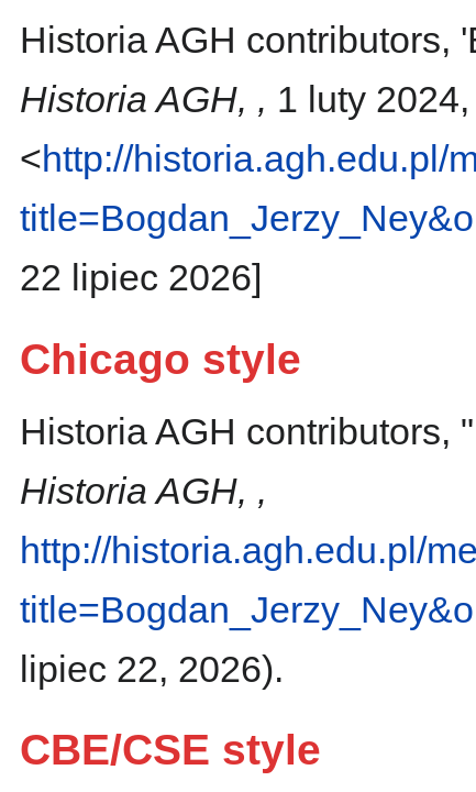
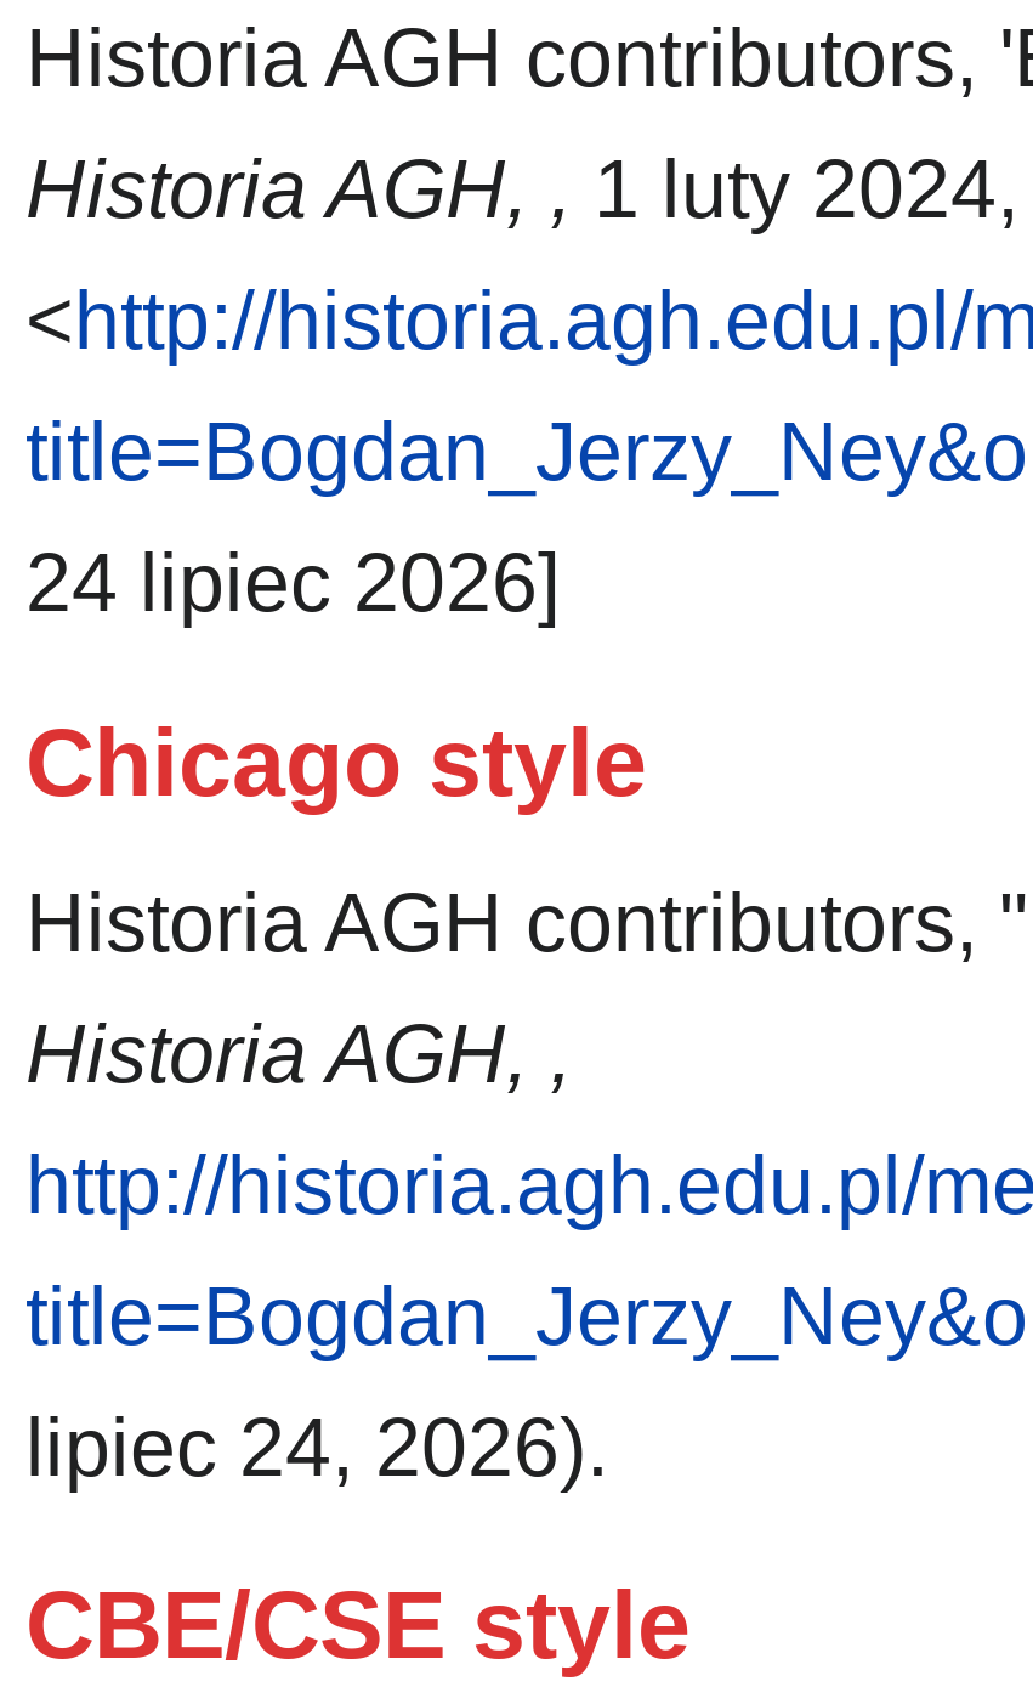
[20,257,262,299] 22 lipiec 2026] -> [25,537,560,629] 24 lipiec 2026]
[20,648,284,689] lipiec 22, 2026). -> [25,1400,608,1492] lipiec 24, 2026).

